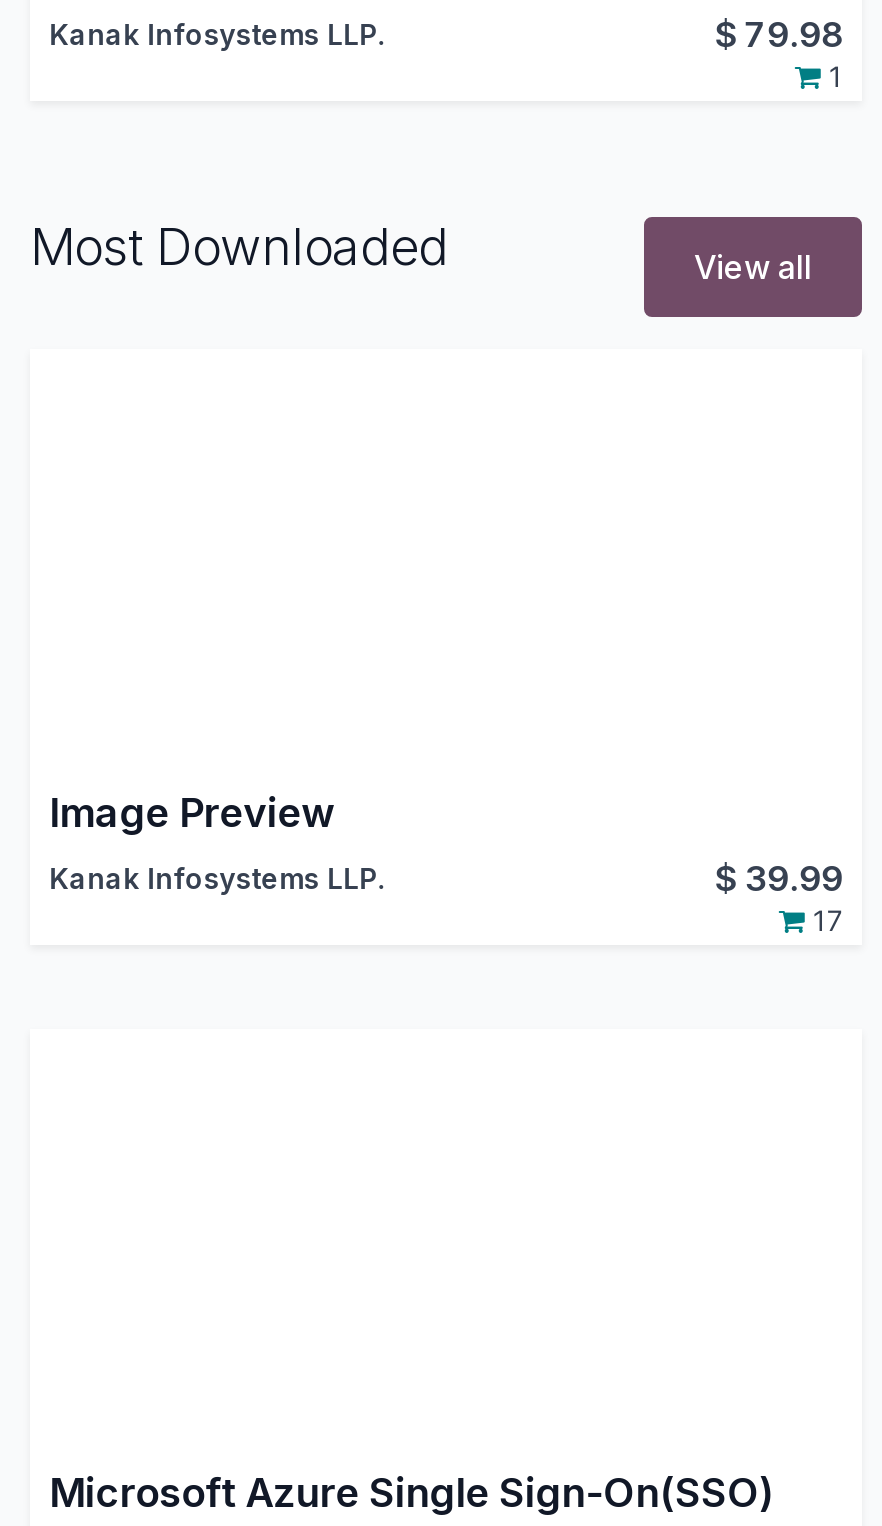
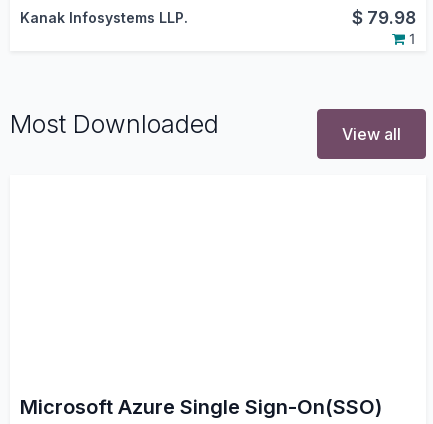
[49,789,843,937] Image Preview | Kanak Infosystems LLP. | $39.99 | 17 -> none

